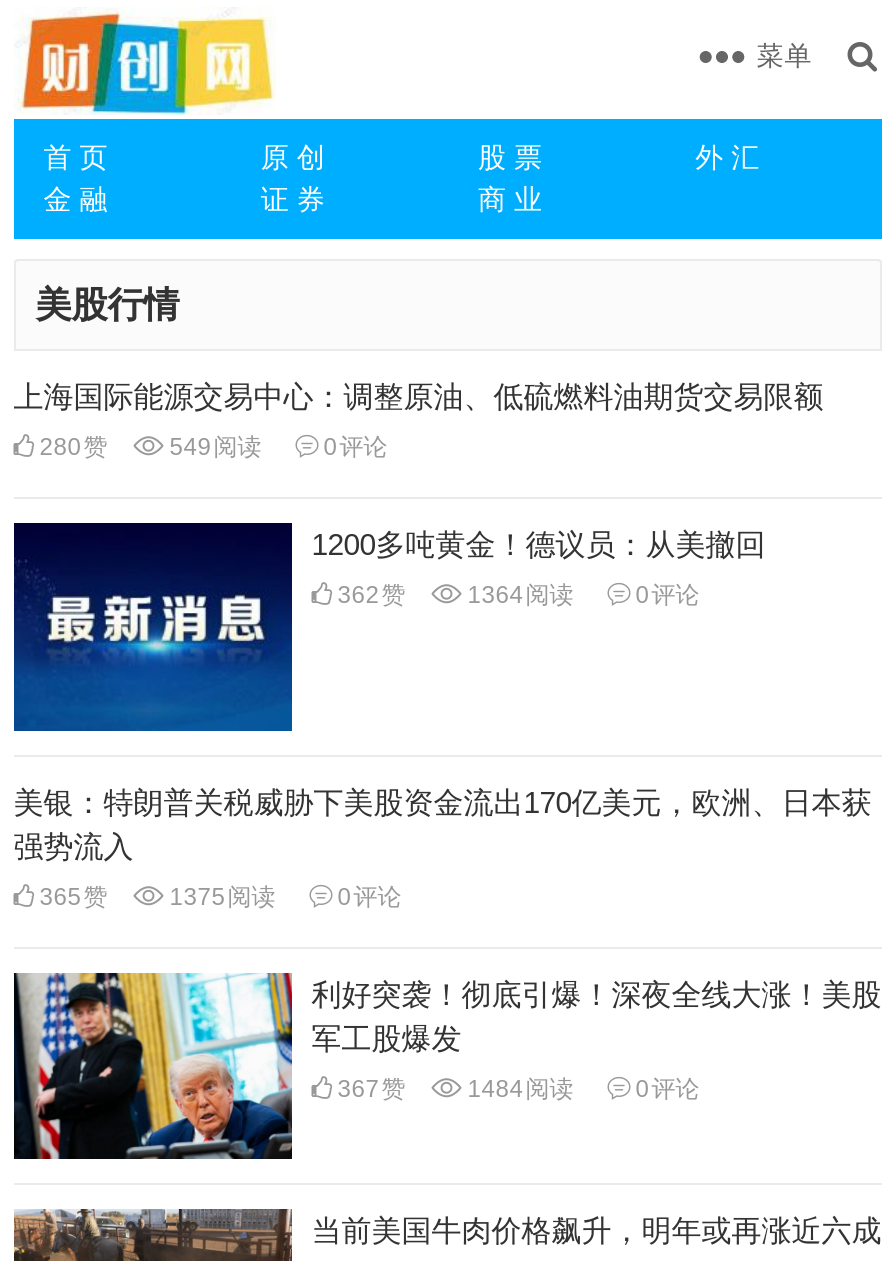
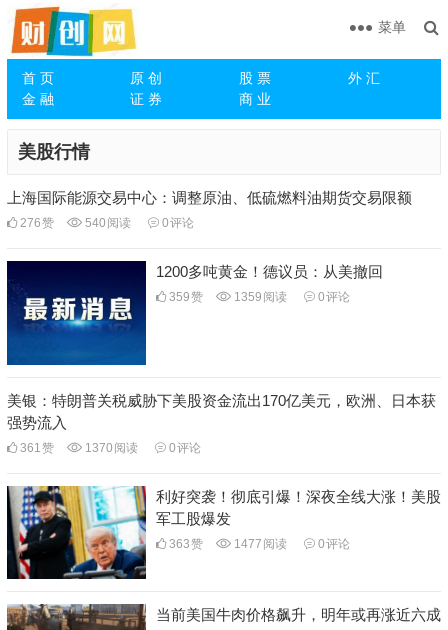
[33,433,107,461] 280赞 -> [17,216,54,230] 276赞
[163,433,261,461] 549阅读 -> [82,216,131,230] 540阅读
[332,581,406,609] 362赞 -> [166,290,203,304] 359赞
[462,581,574,609] 1364阅读 -> [231,290,287,304] 1359阅读
[33,884,107,912] 365赞 -> [17,441,54,455] 361赞
[163,884,275,912] 1375阅读 -> [82,441,138,455] 1370阅读
[332,1076,406,1104] 367赞 -> [166,537,203,551] 363赞
[462,1076,574,1104] 1484阅读 -> [231,537,287,551] 1477阅读

